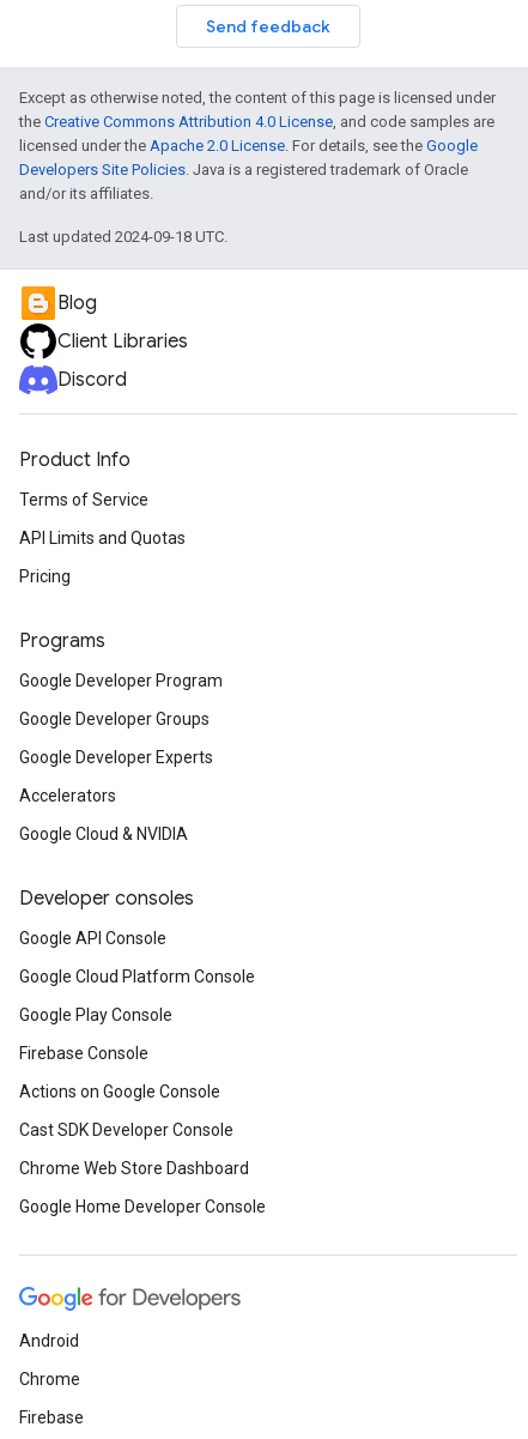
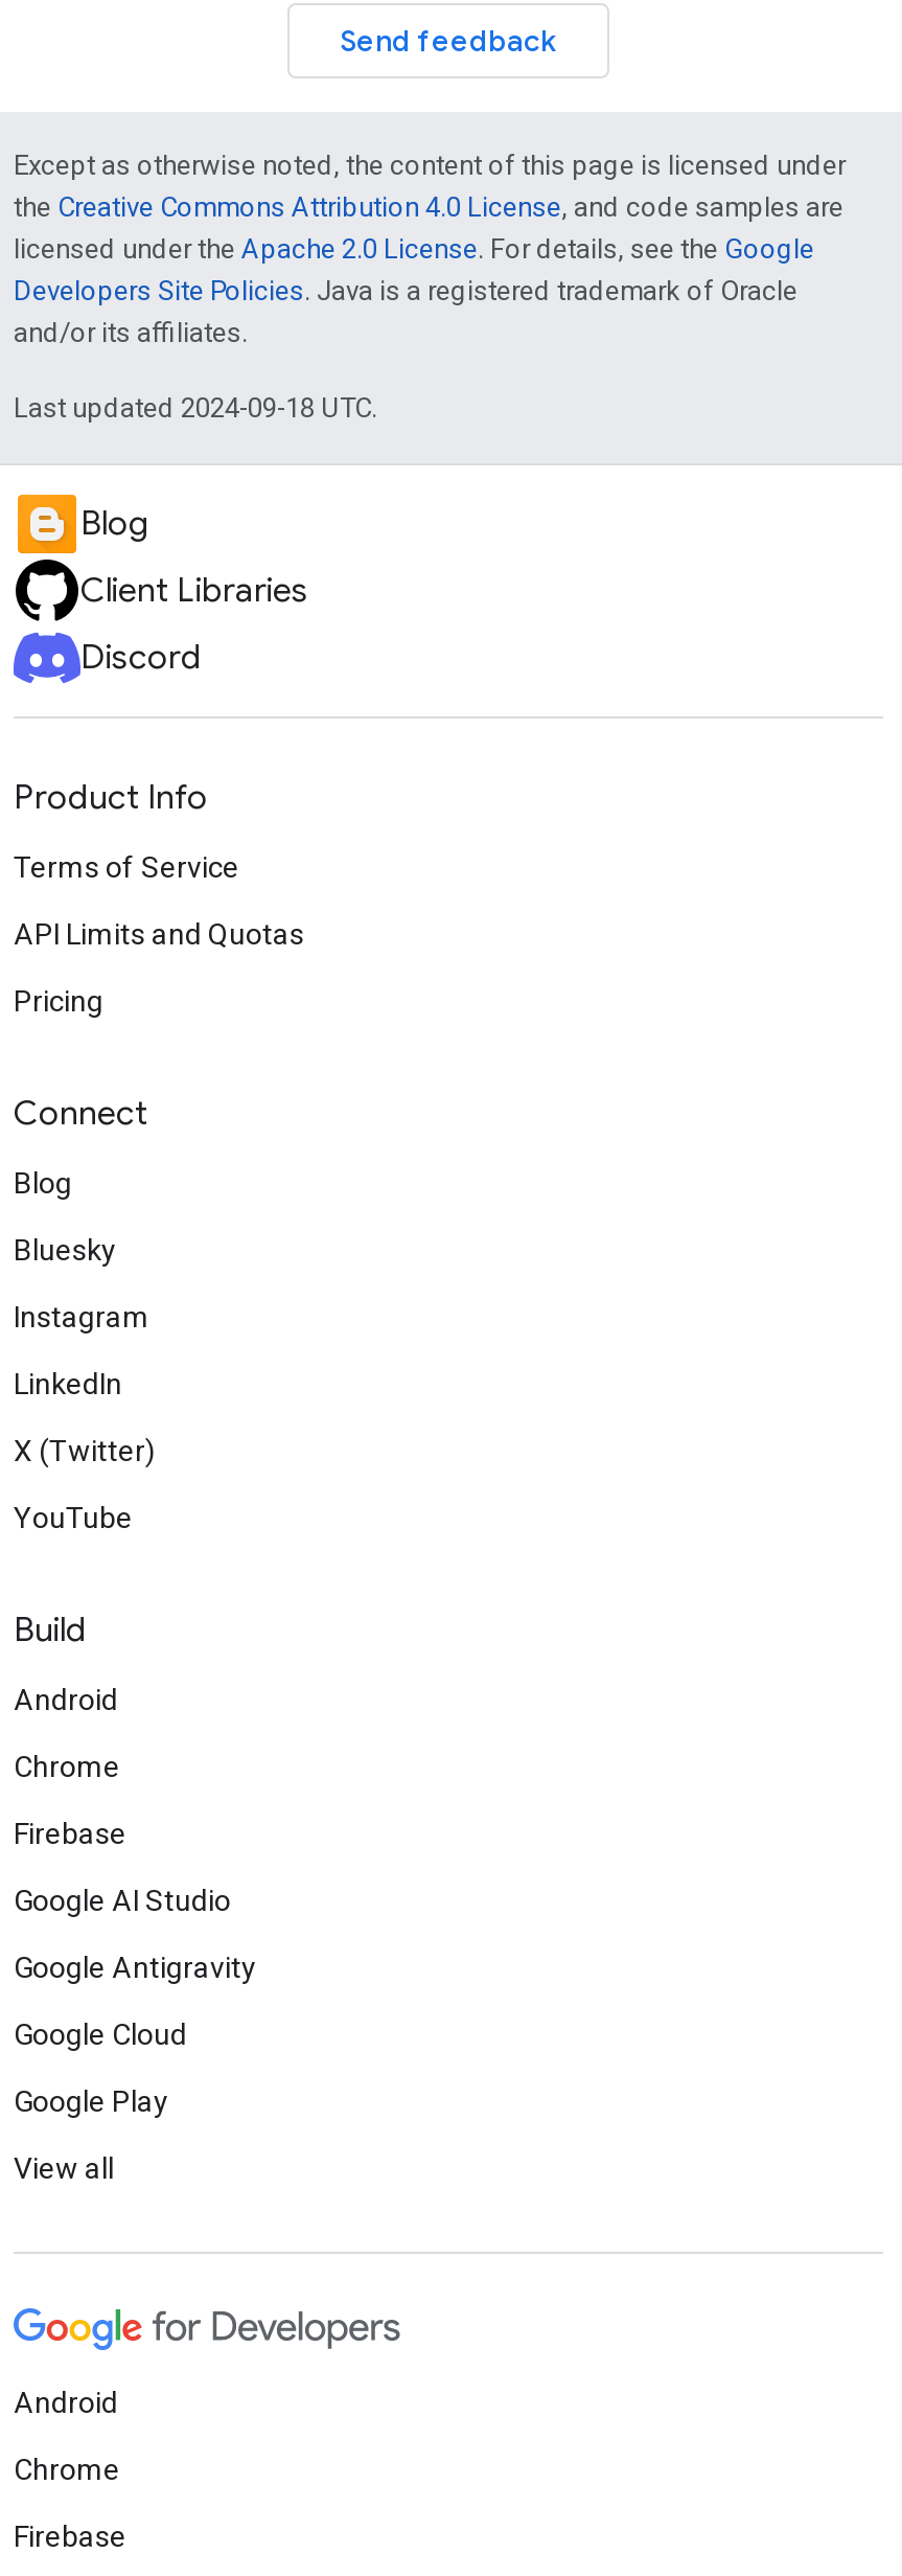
[19,629,266,1216] Programs | Google Developer Program | Google Developer Groups | Google Developer Experts | Accelerators | Google Cloud & NVIDIA | Developer consoles | Google API Console | Google Cloud Platform Console | Google Play Console | Firebase Console | Actions on Google Console | Cast SDK Developer Console | Chrome Web Store Dashboard | Google Home Developer Console -> [14,1093,256,2185] Connect | Blog | Bluesky | Instagram | LinkedIn | X (Twitter) | YouTube | Build | Android | Chrome | Firebase | Google AI Studio | Google Antigravity | Google Cloud | Google Play | View all

